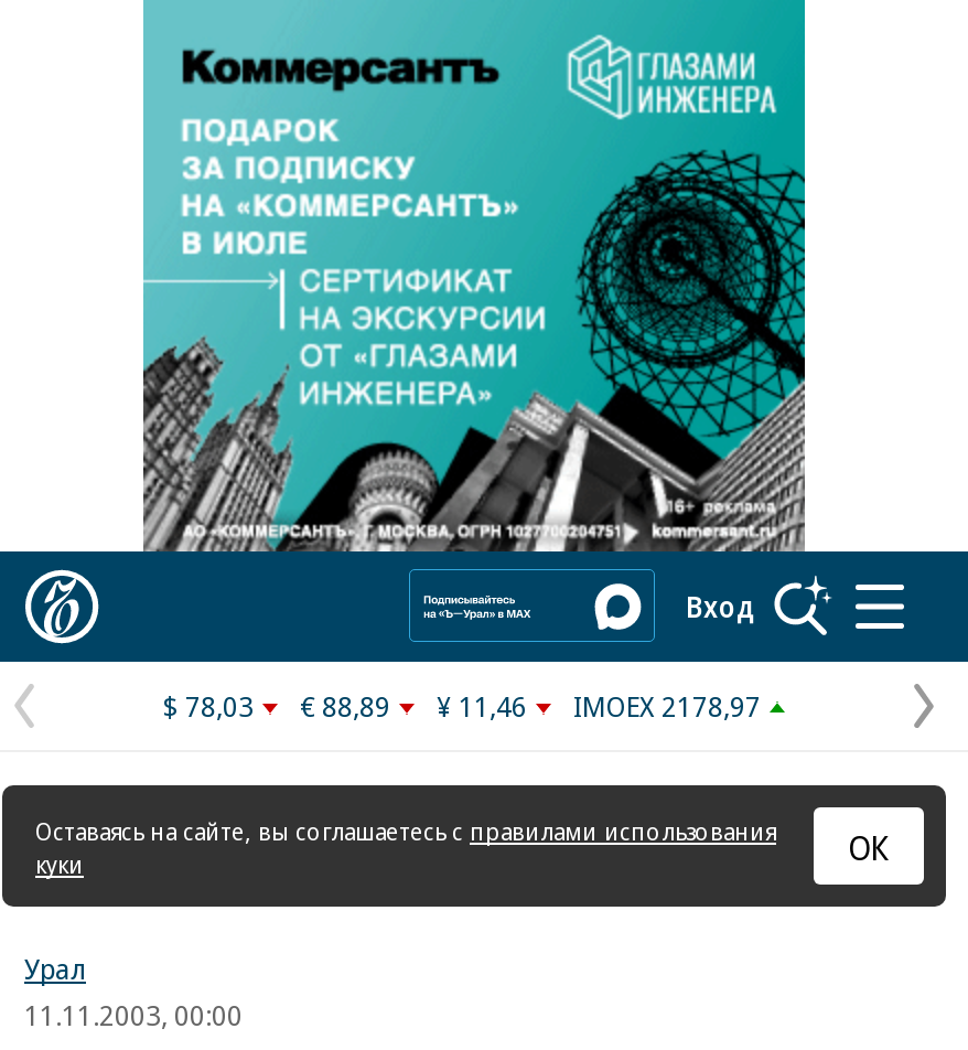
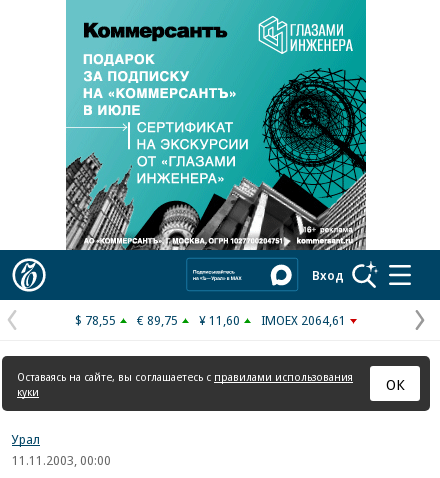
[163,686,254,726] $ 78,03 -> [75,311,116,329] $ 78,55
[300,686,390,726] € 88,89 -> [137,311,178,329] € 89,75
[437,686,527,726] ¥ 11,46 -> [199,311,240,329] ¥ 11,60
[573,686,761,726] IMOEX 2178,97 -> [261,311,346,329] IMOEX 2064,61

